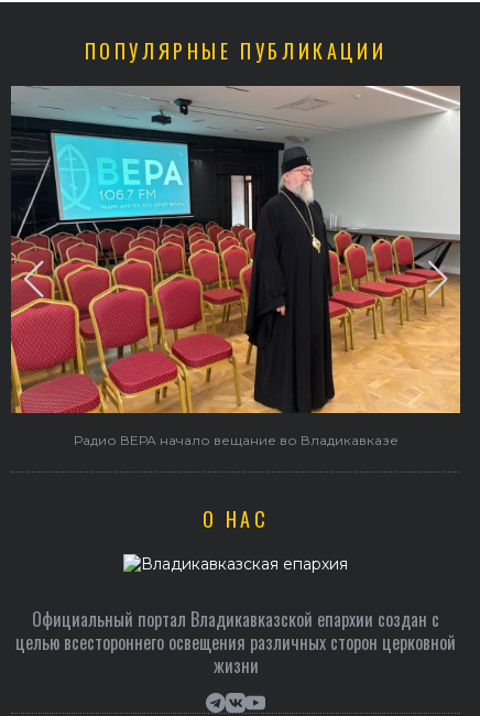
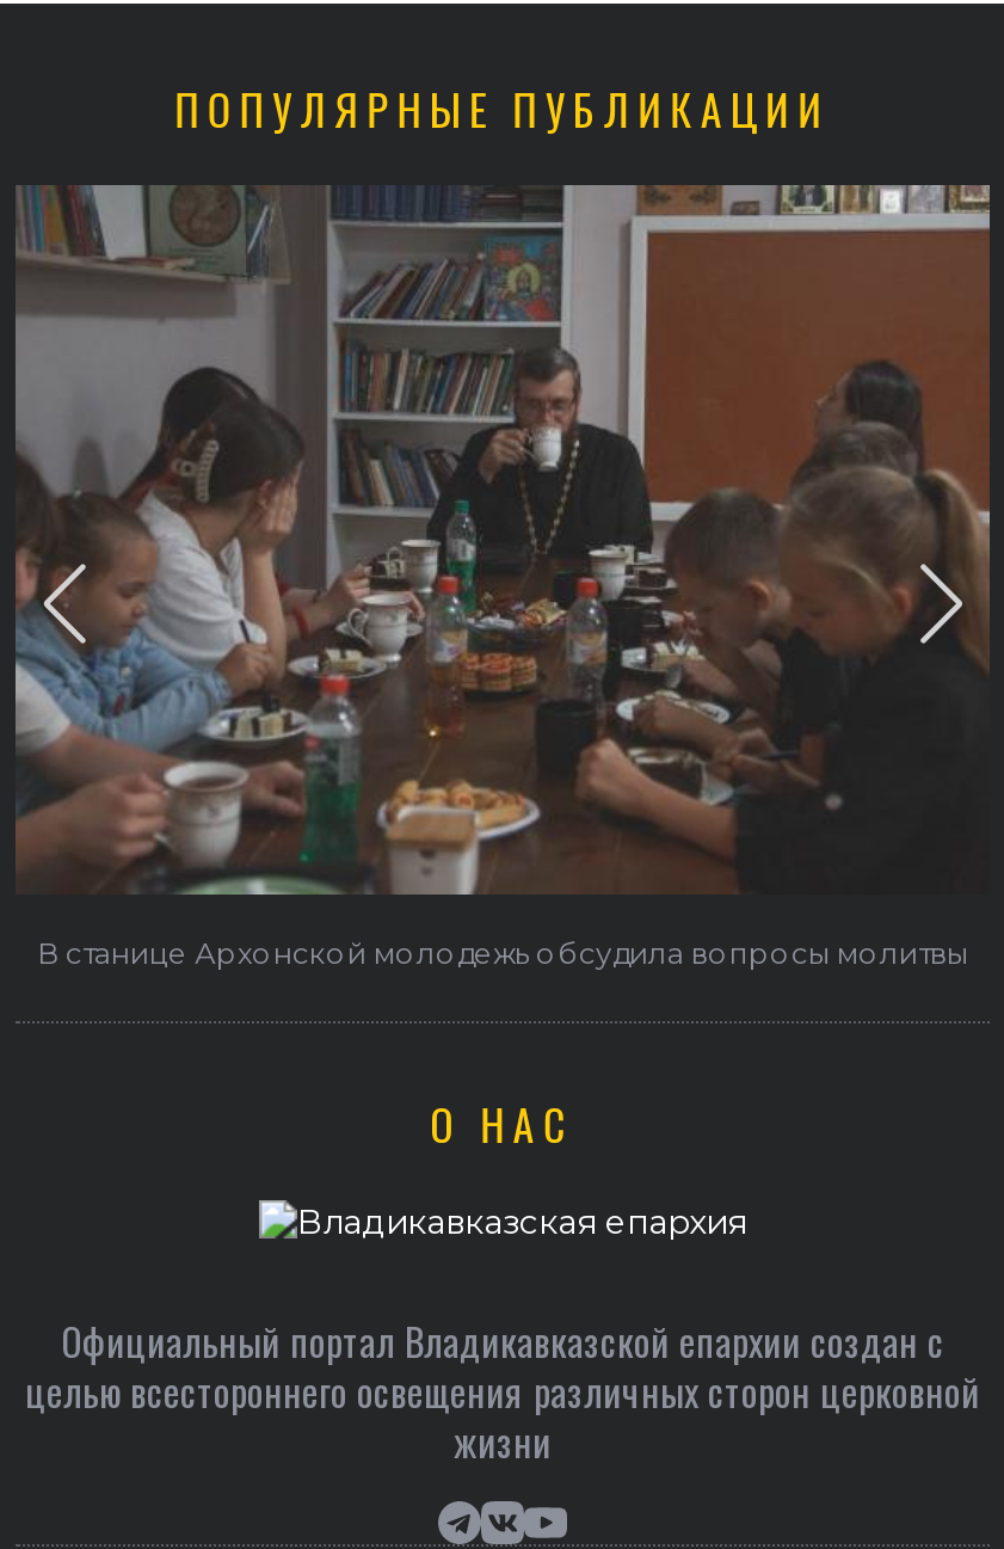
[10,85,461,448] [image] | Радио ВЕРА начало вещание во Владикавказе -> [13,183,992,970] [image] | В станице Архонской молодежь обсудила вопросы молитвы

